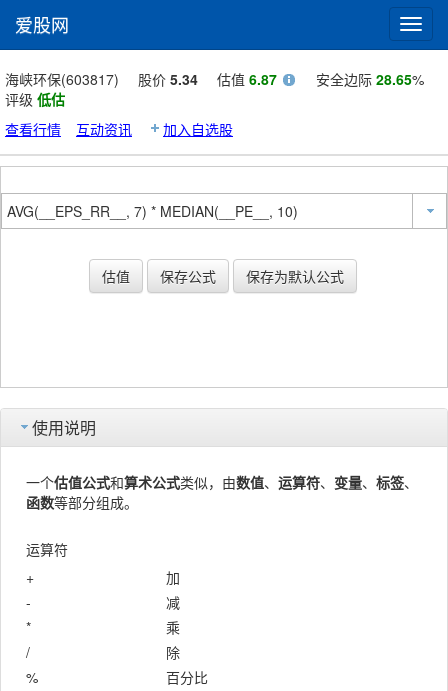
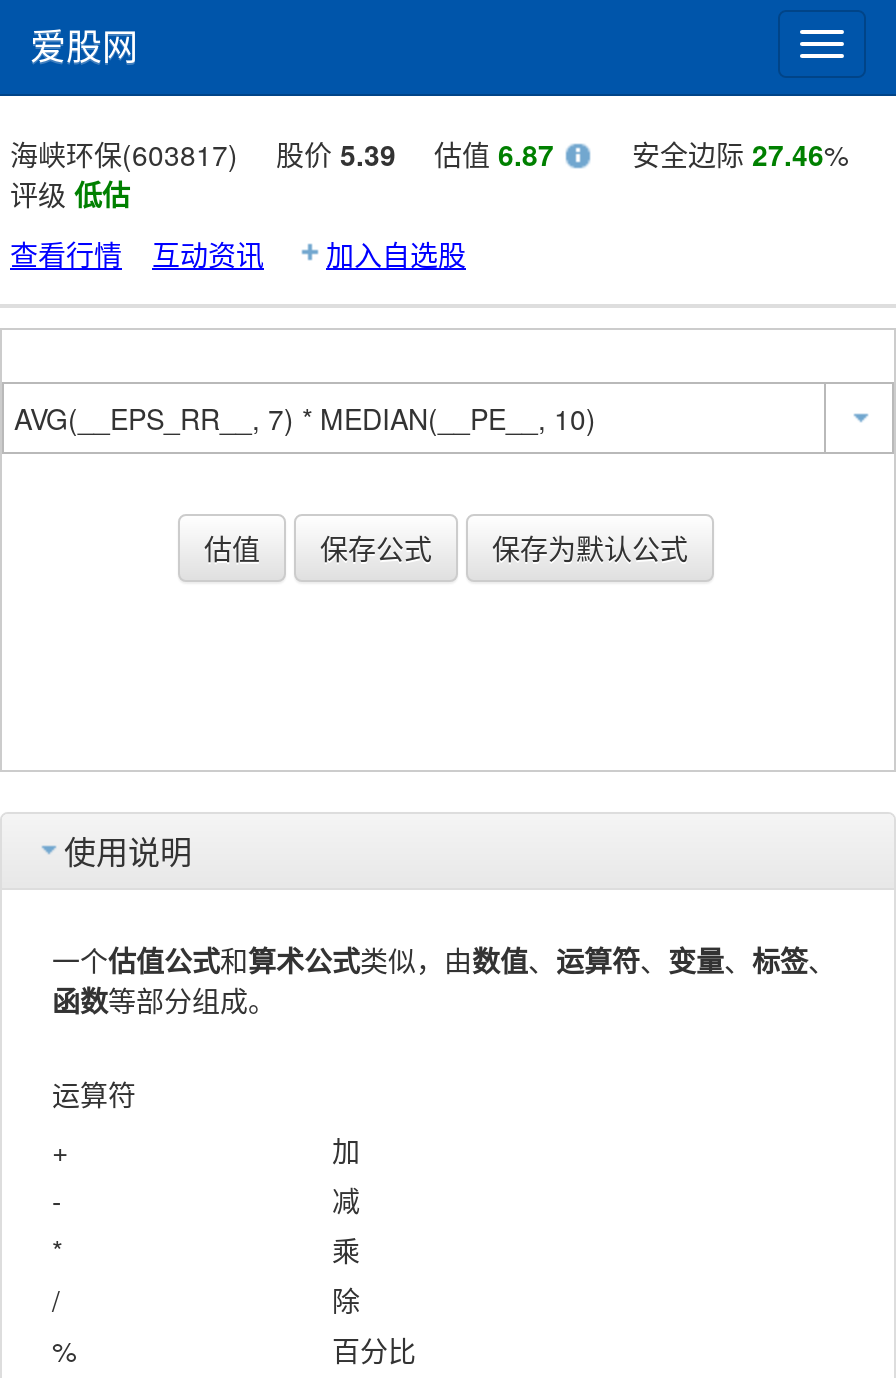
[138,69,198,89] 股价5.34 -> [276,134,396,174] 股价5.39
[316,69,424,89] 安全边际28.65% -> [632,134,848,174] 安全边际27.46%

